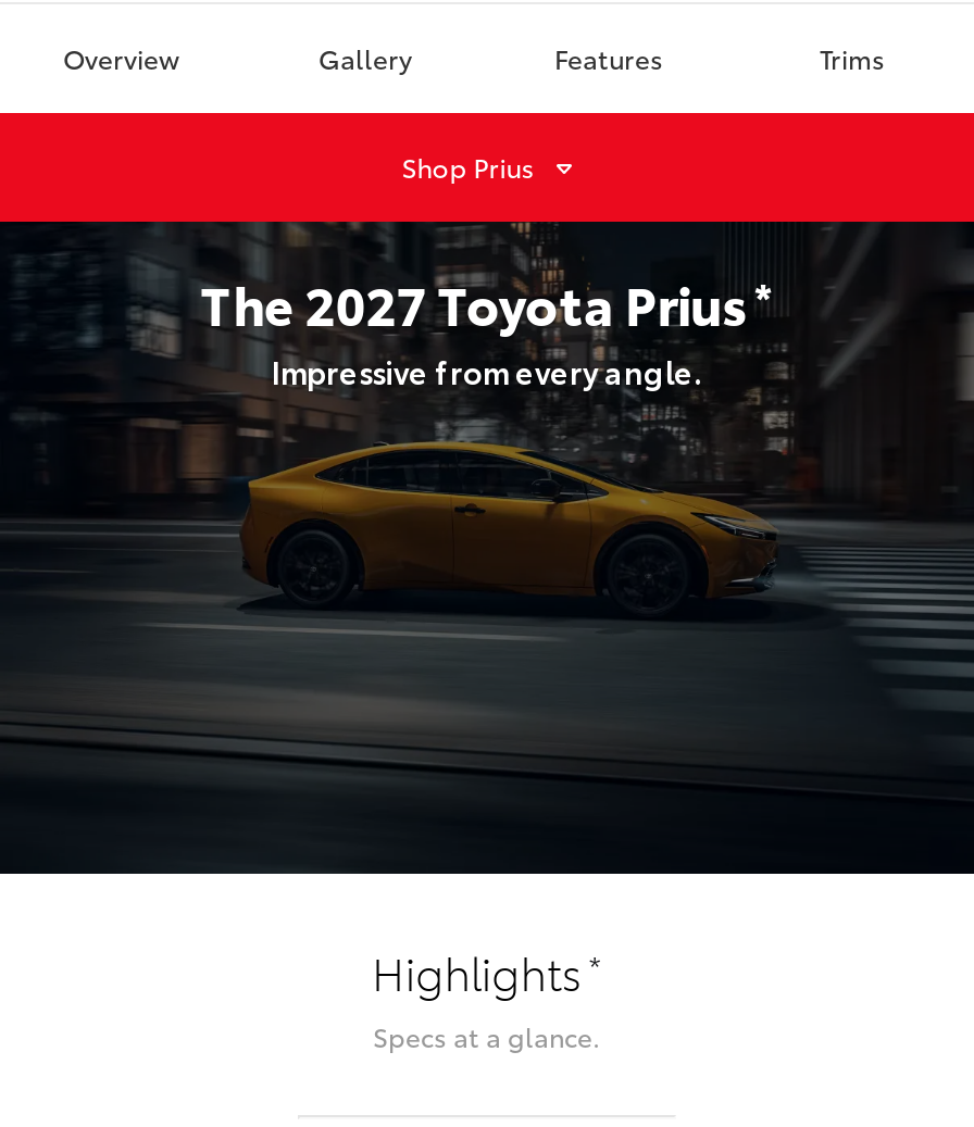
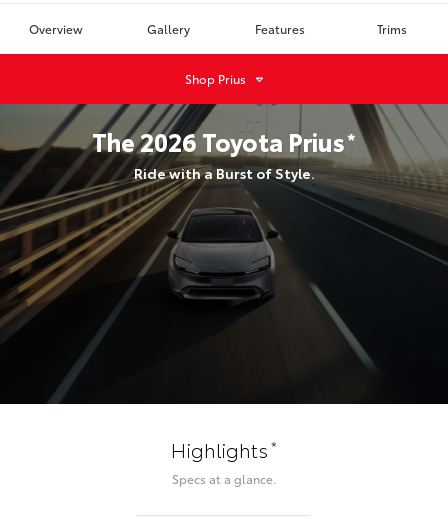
[7,220,967,785] [image] | The 2027 Toyota Prius * | Impressive from every angle. -> [3,103,445,363] [image] | The 2026 Toyota Prius * | Ride with a Burst of Style.

